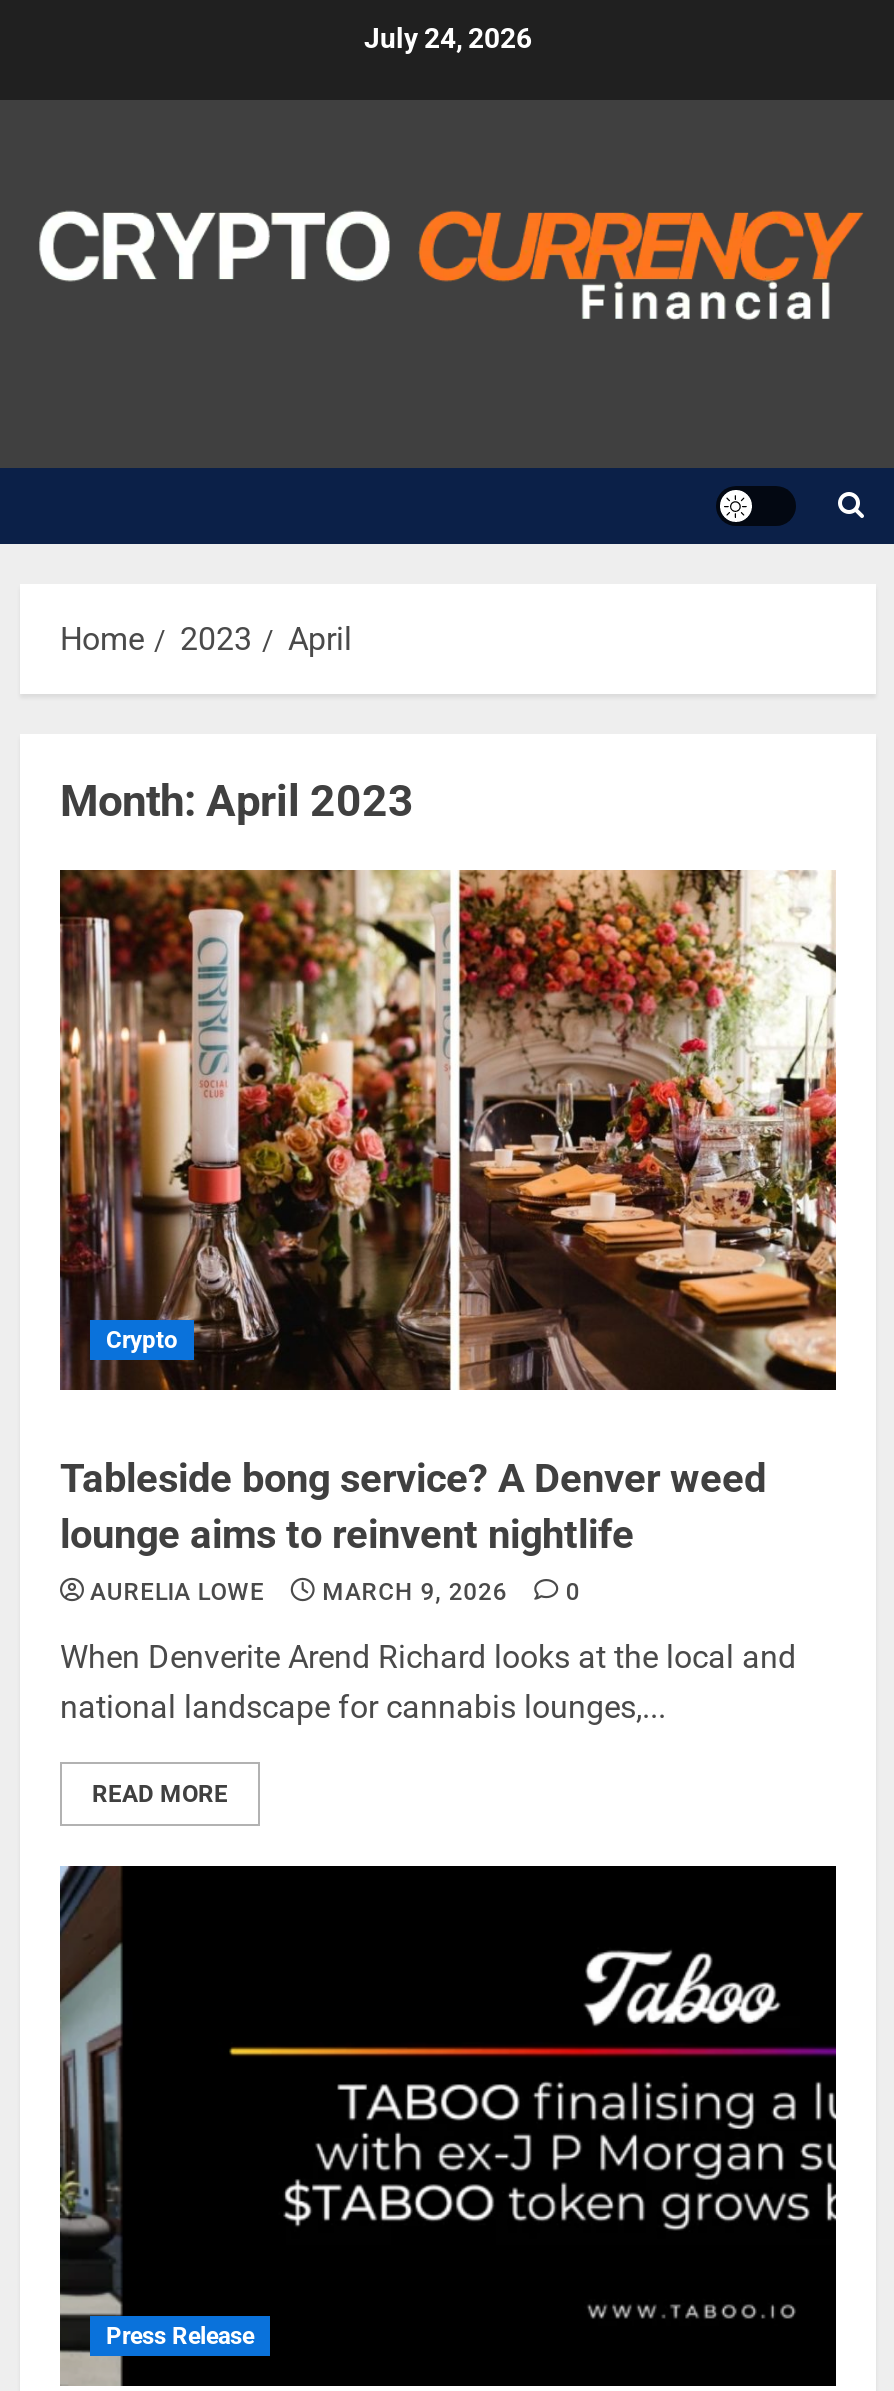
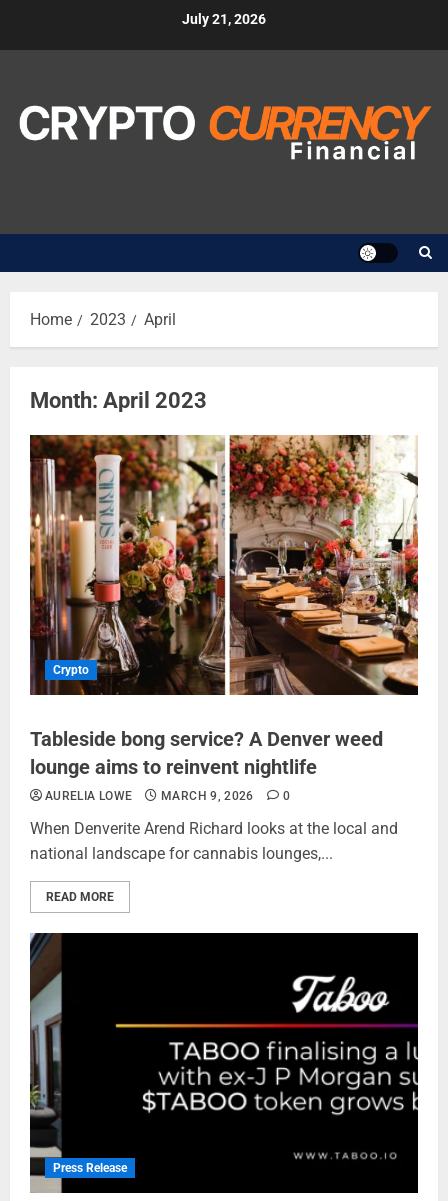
[364,21,532,53] July 24, 2026 -> [182,10,266,26] July 21, 2026

